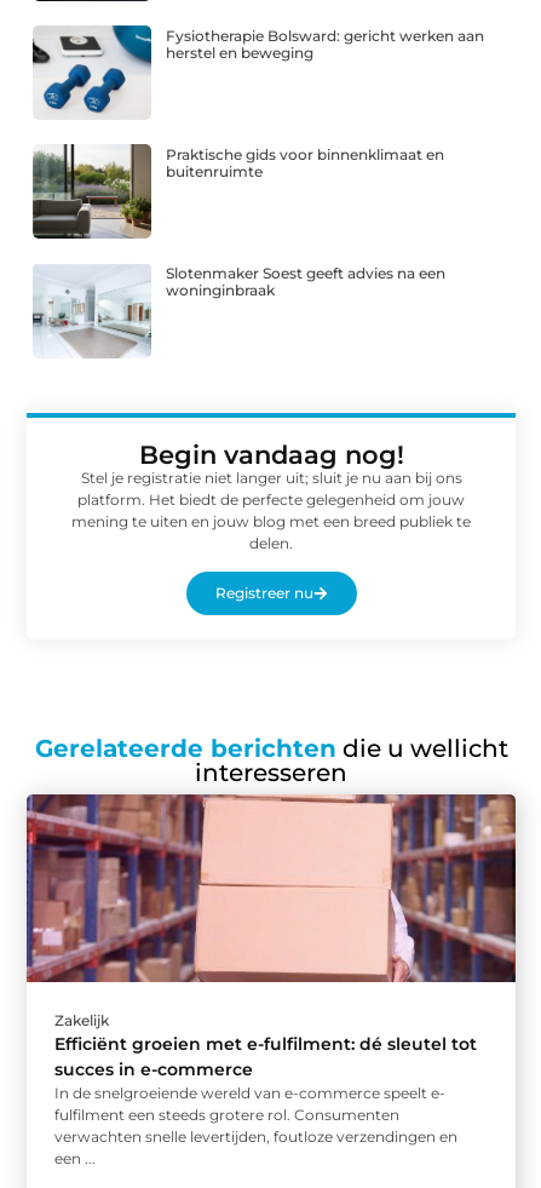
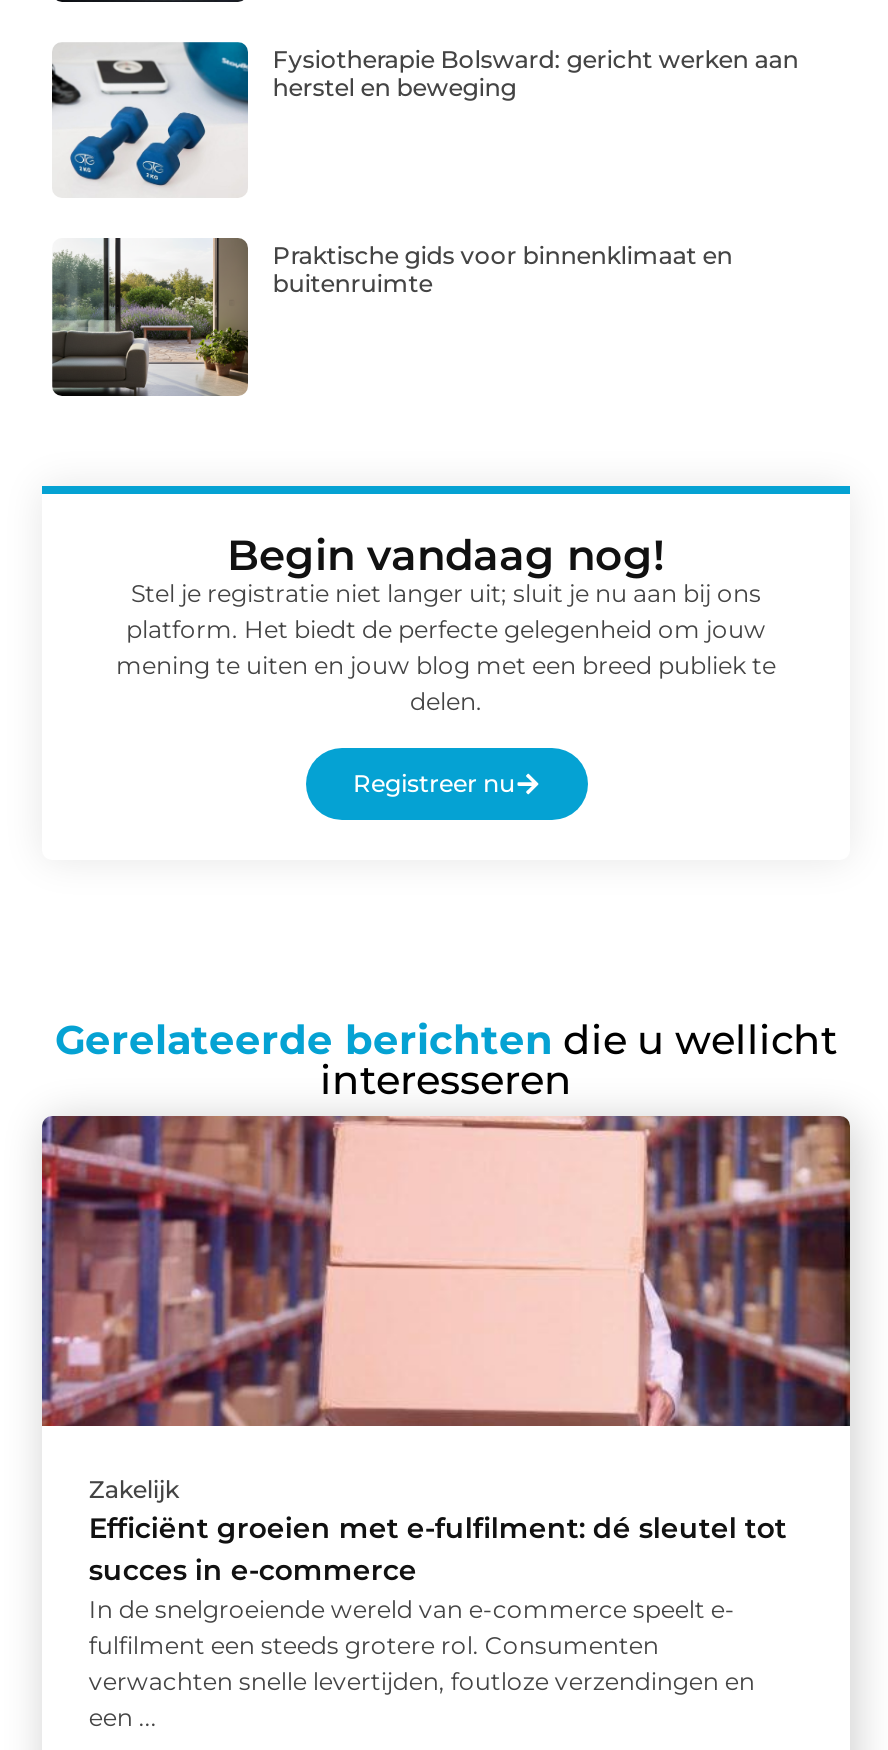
[33,264,446,357] [image] | Slotenmaker Soest geeft advies na een | woninginbraak -> none

